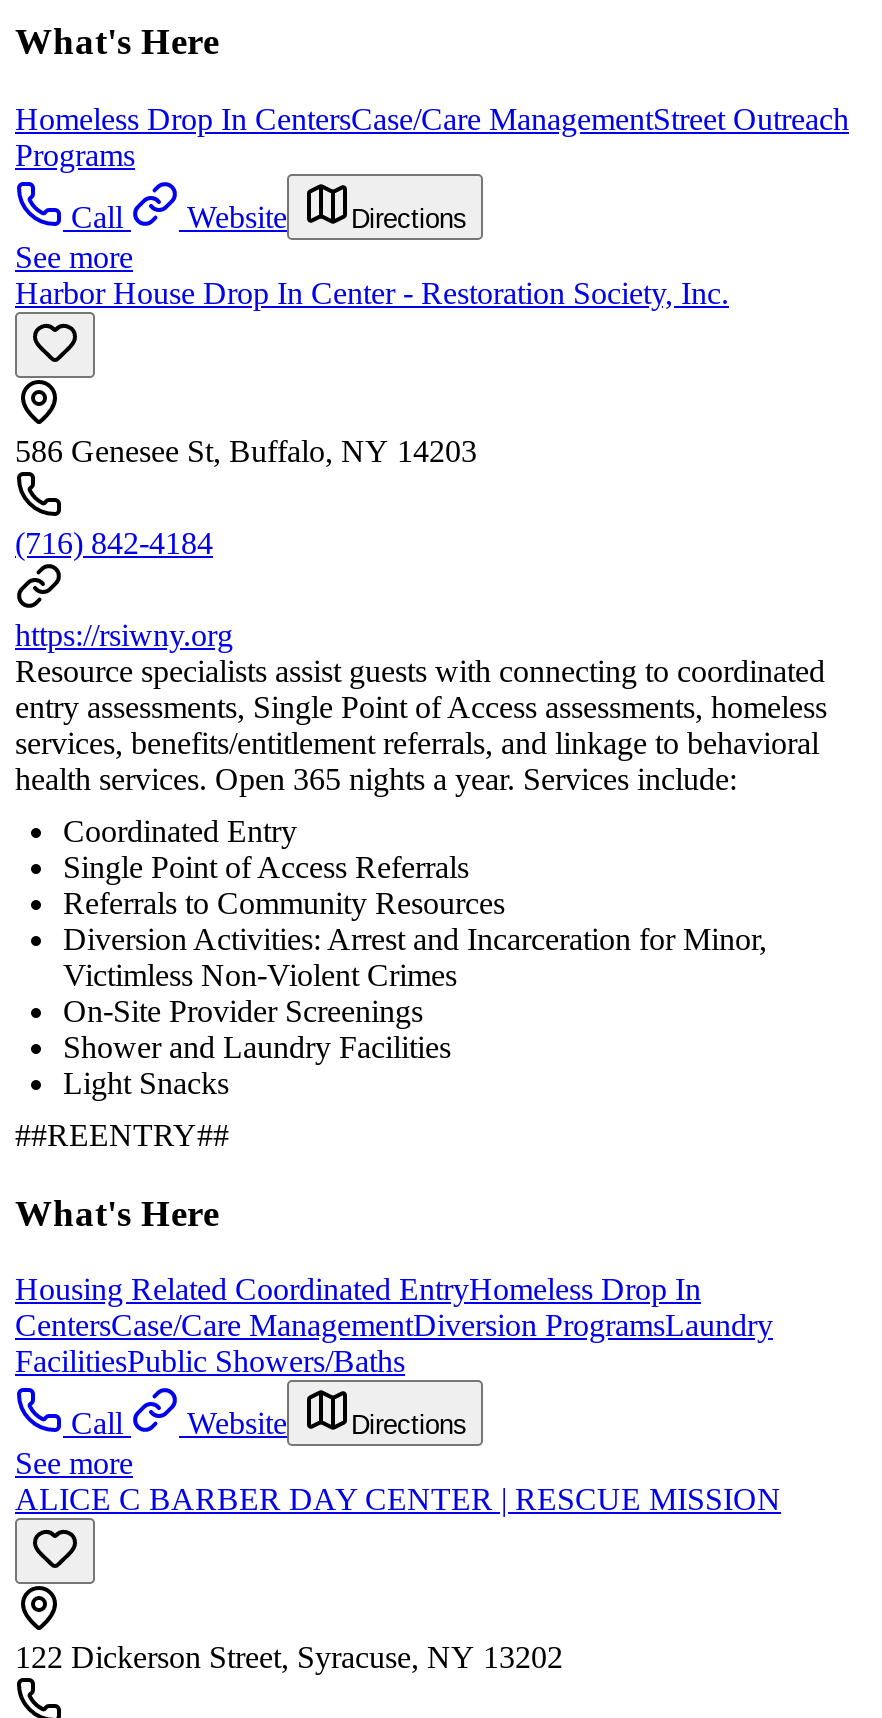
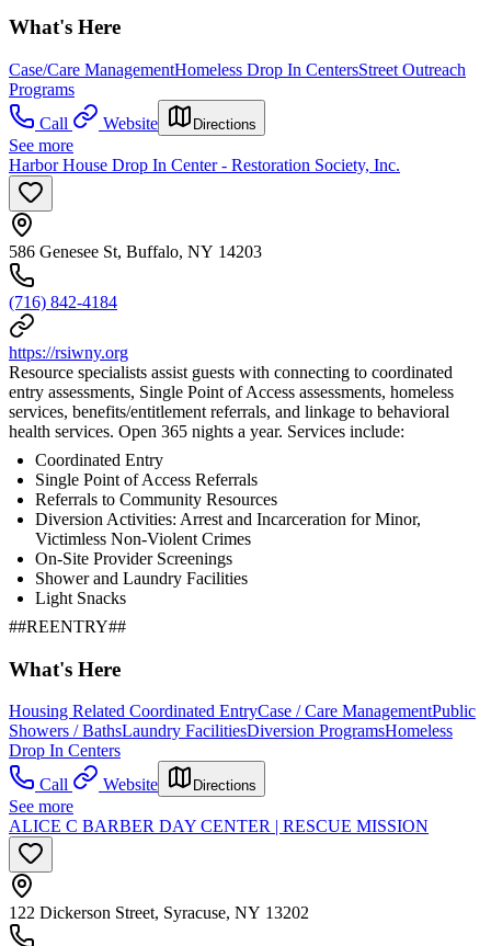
[15,102,849,136] Homeless Drop In CentersCase/Care ManagementStreet Outreach -> [9,60,466,79] Case/Care ManagementHomeless Drop In CentersStreet Outreach
[15,1273,773,1379] Housing Related Coordinated EntryHomeless Drop In | CentersCase/Care ManagementDiversion ProgramsLaundry | FacilitiesPublic Showers/Baths -> [9,702,476,760] Housing Related Coordinated EntryCase / Care ManagementPublic | Showers / BathsLaundry FacilitiesDiversion ProgramsHomeless | Drop In Centers

